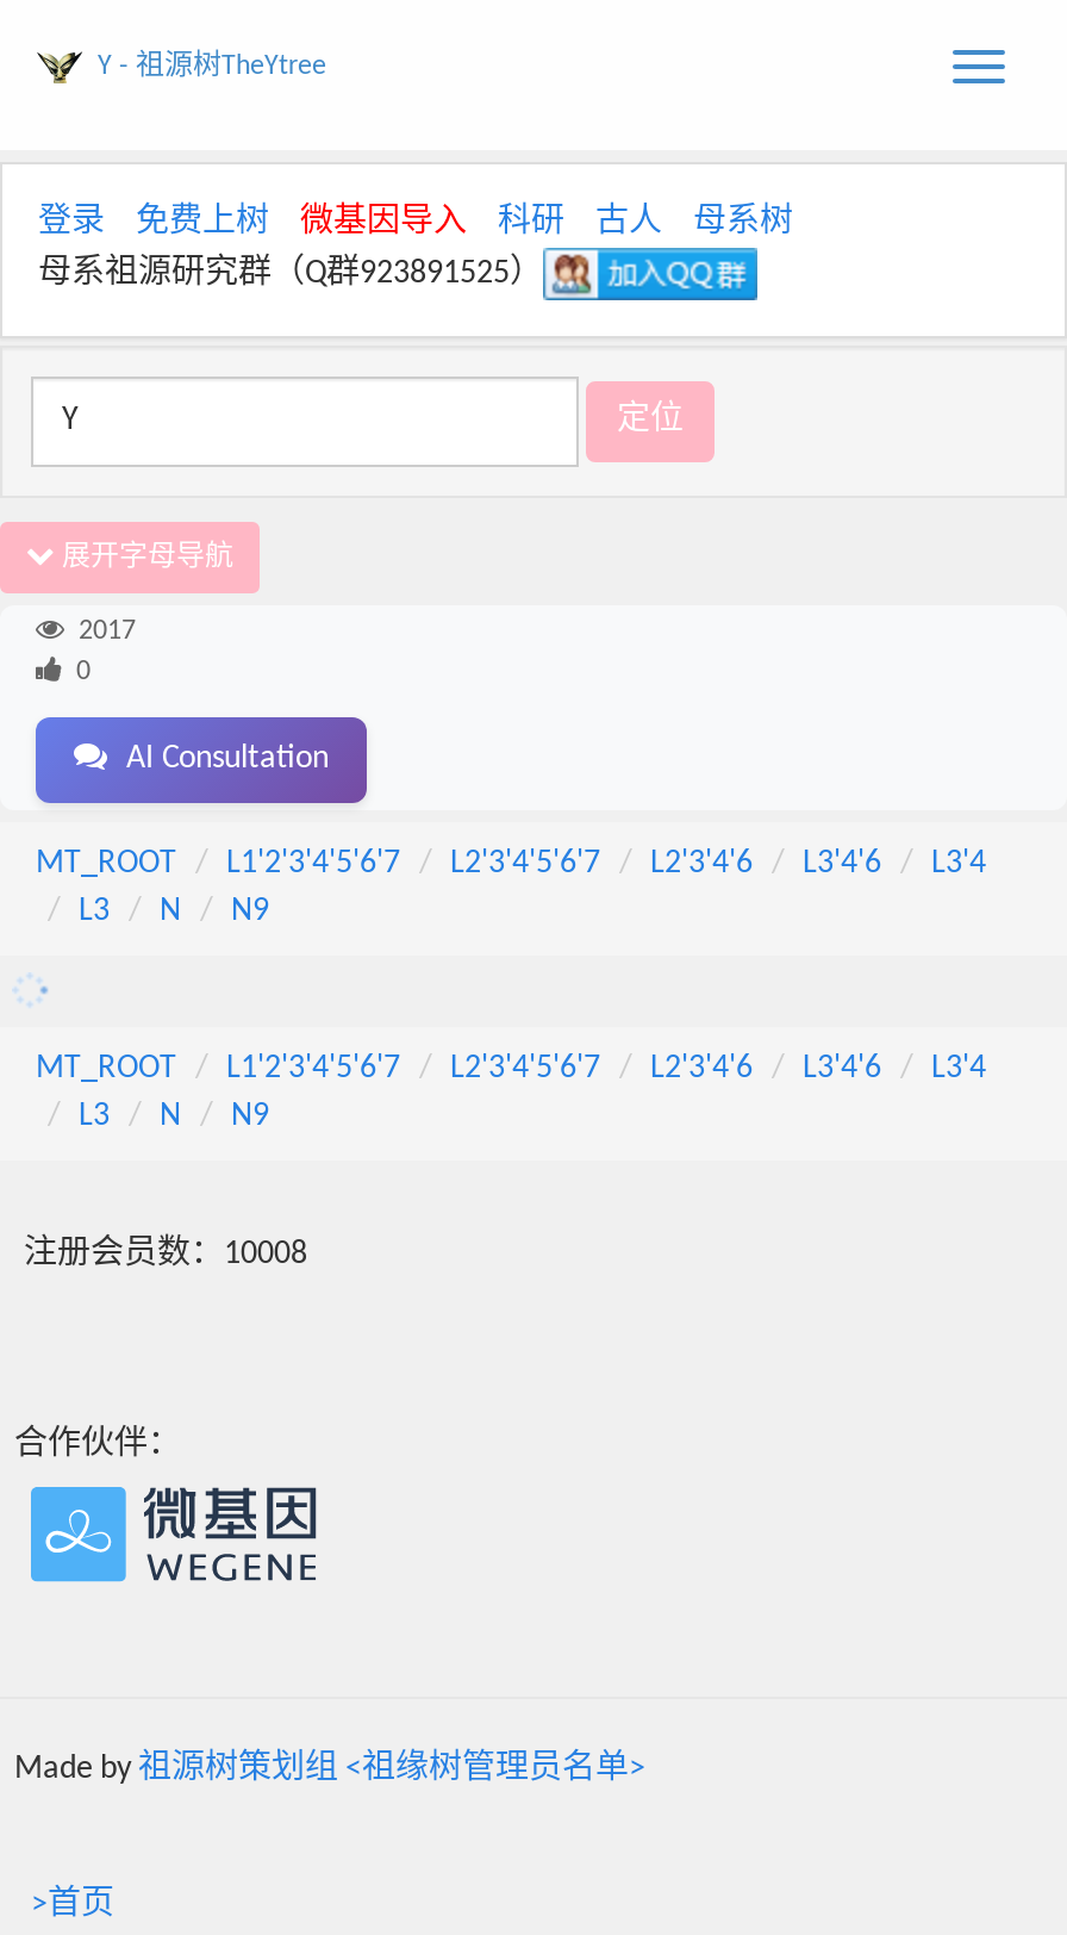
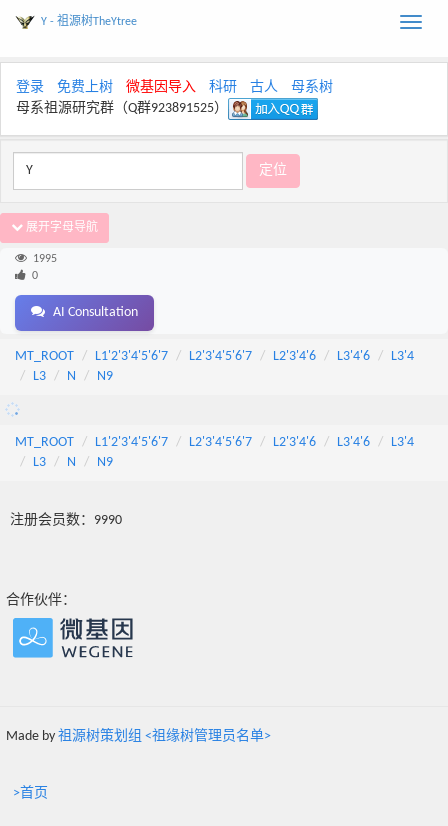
[79,617,136,646] 2017 -> [33,253,57,265] 1995
[24,1237,307,1273] 注册会员数：10008 -> [10,513,122,528] 注册会员数：9990

